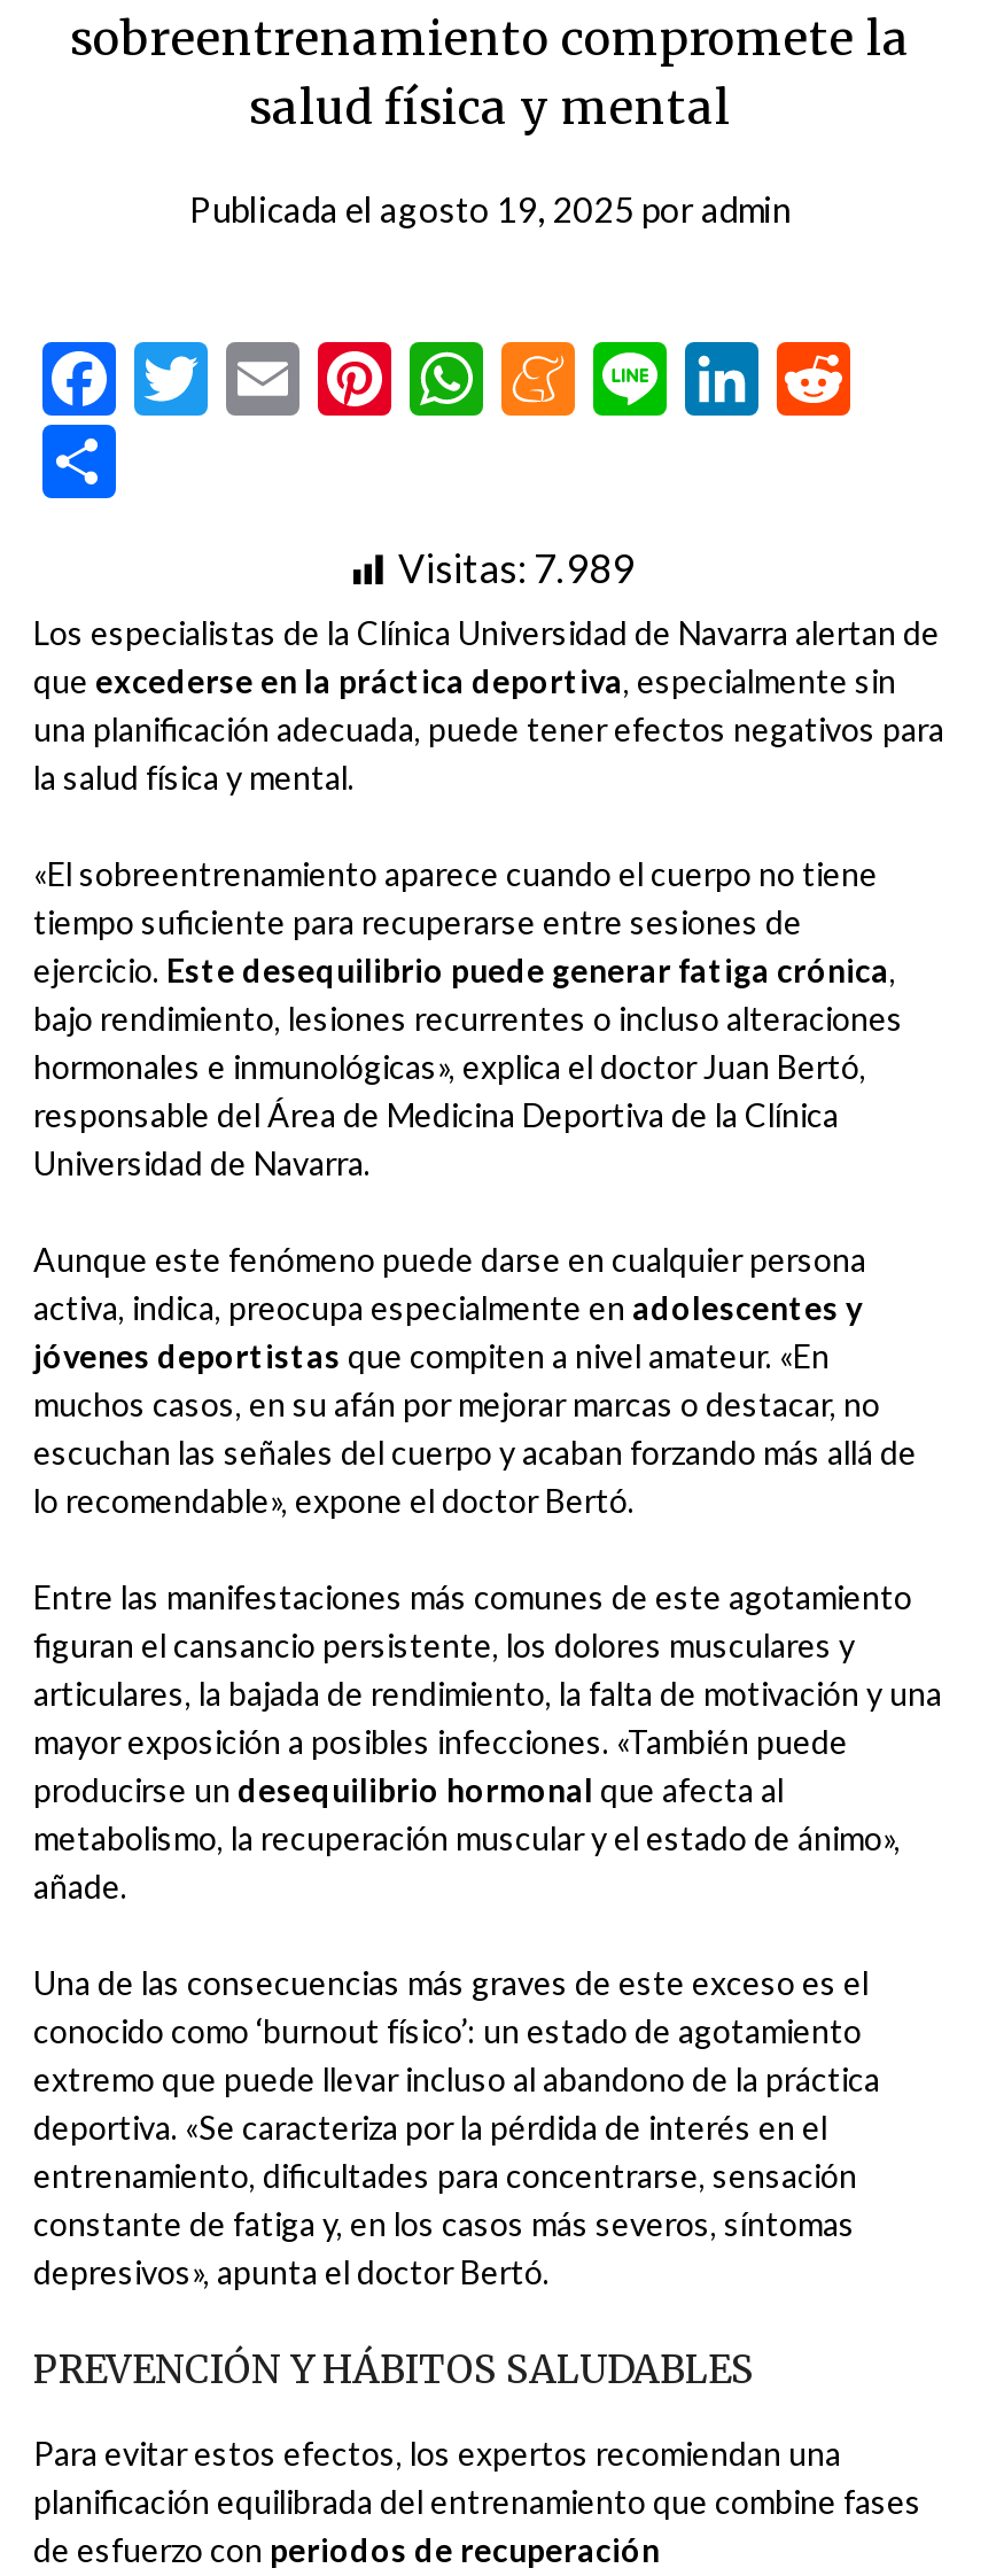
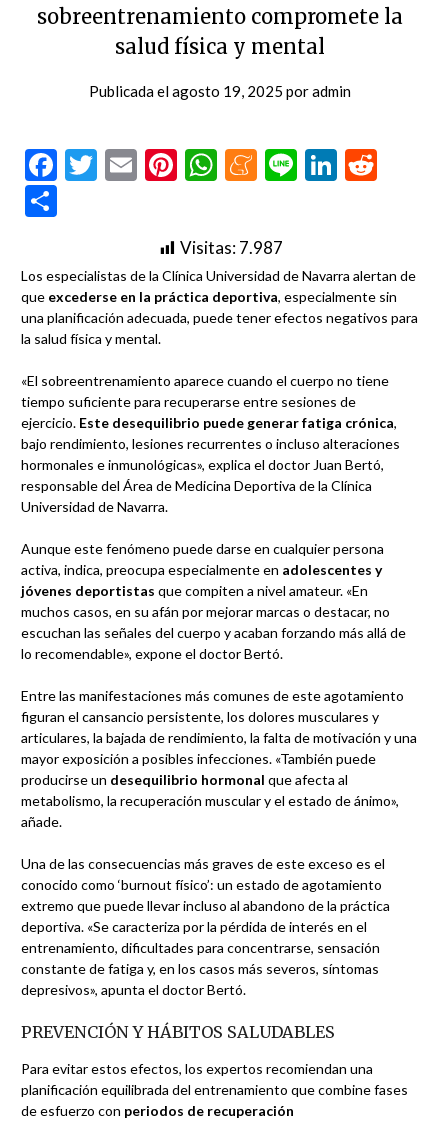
[398,544,635,593] Visitas: 7.989 -> [180,237,283,258] Visitas: 7.987

